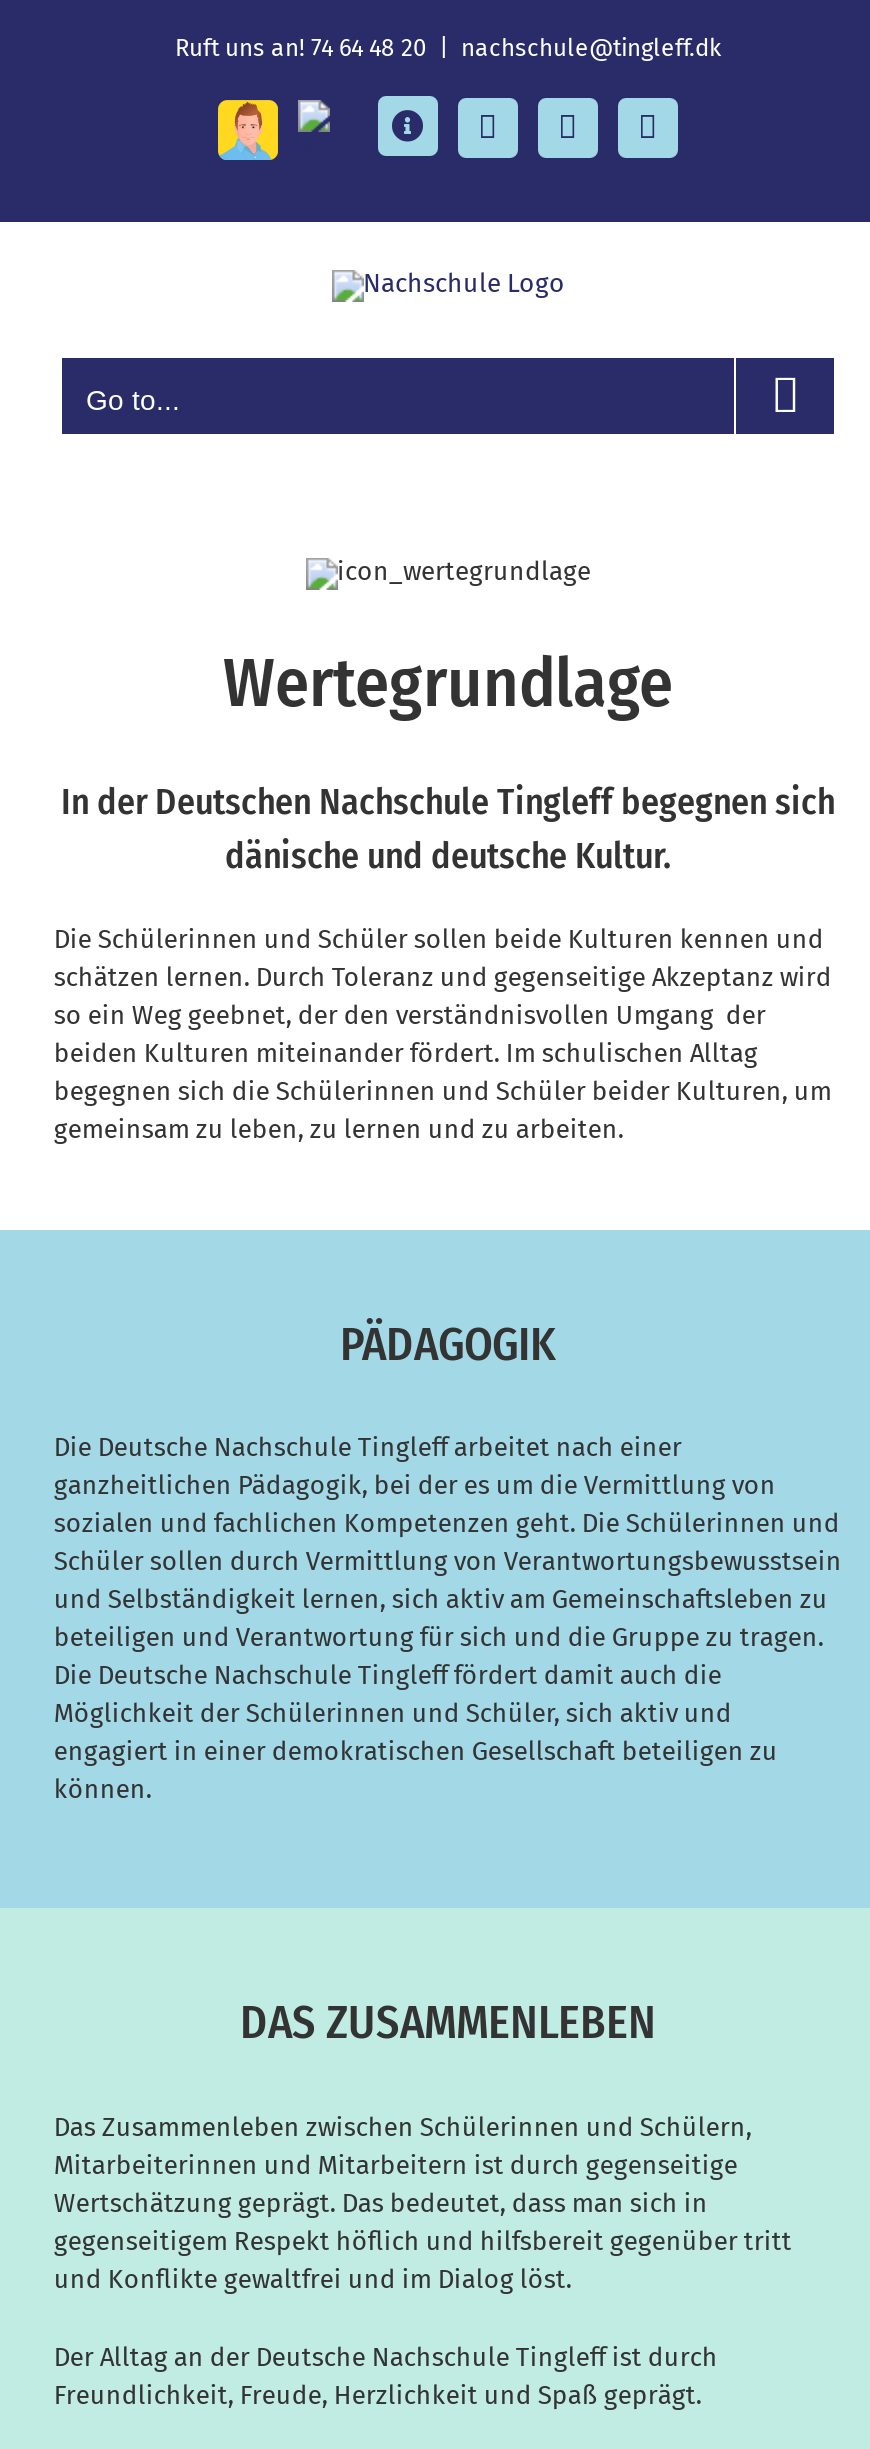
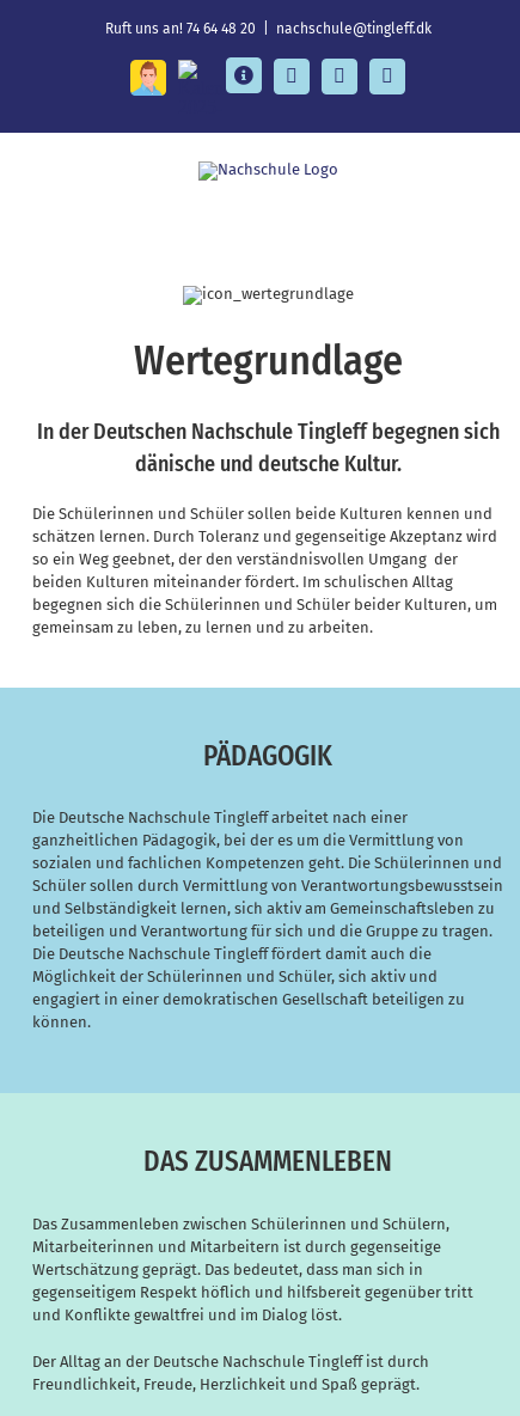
[86,385,180,417] Go to... -> none

